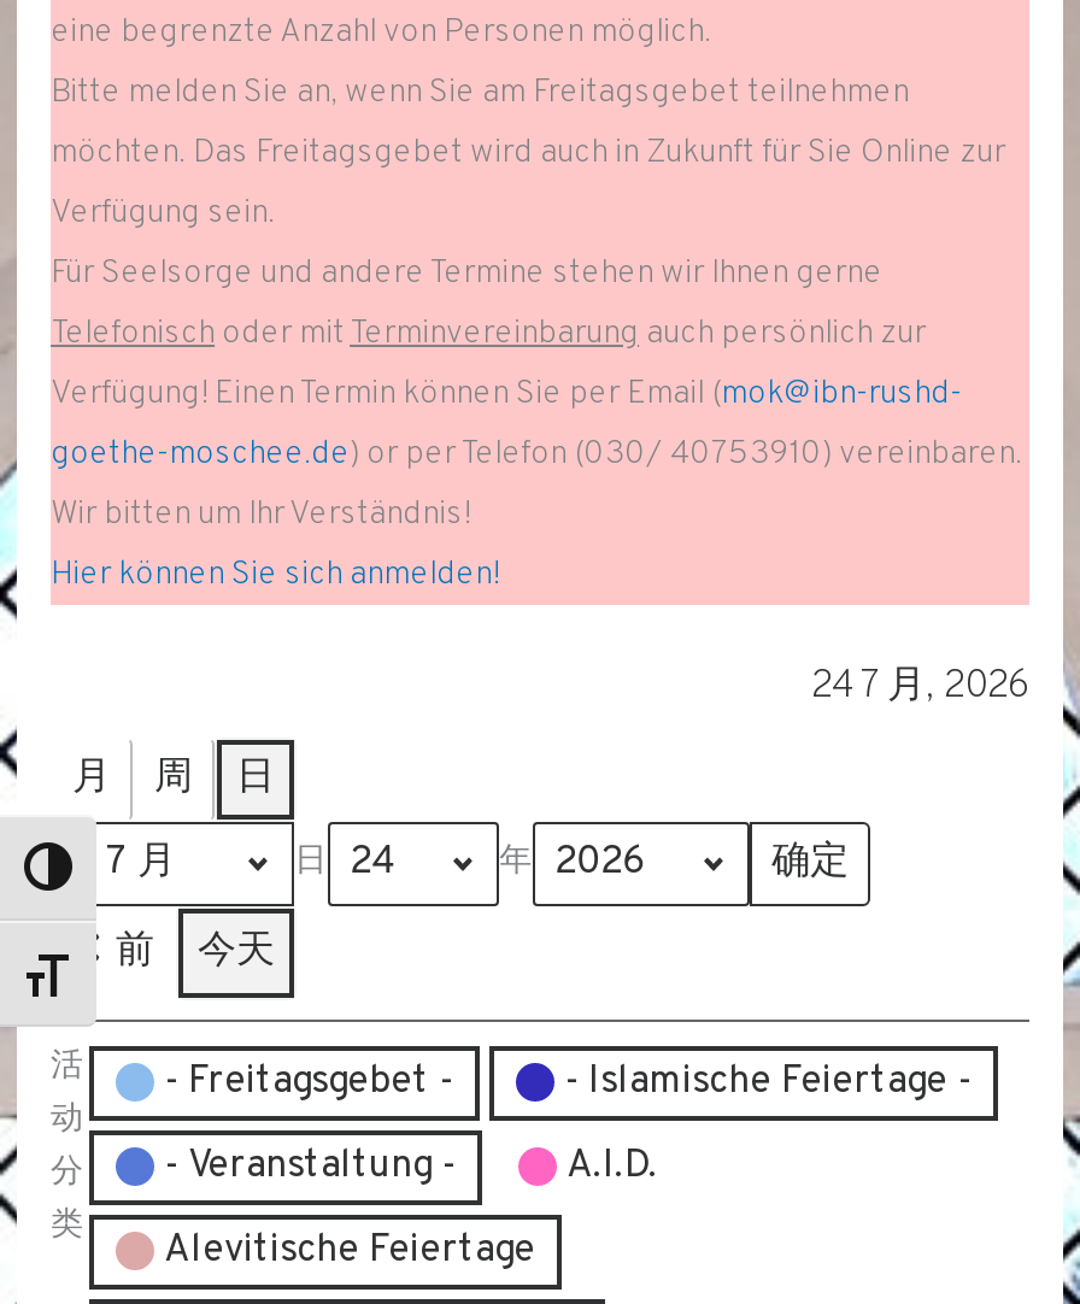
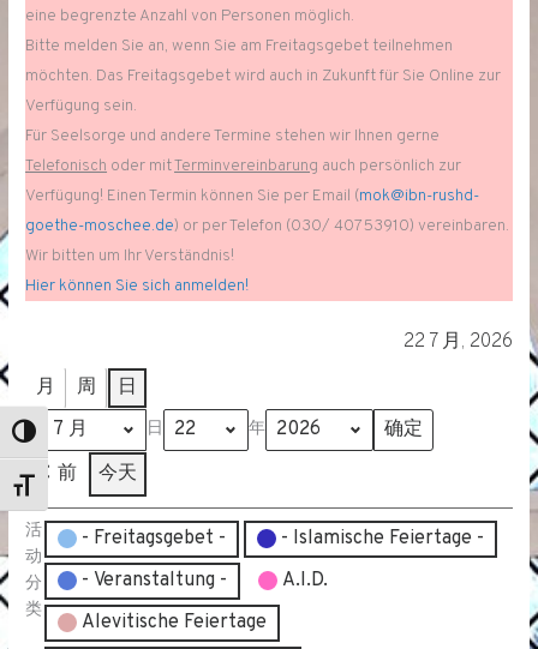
[810,662,1029,711] 24 7 月, 2026 -> [403,330,513,354] 22 7 月, 2026

